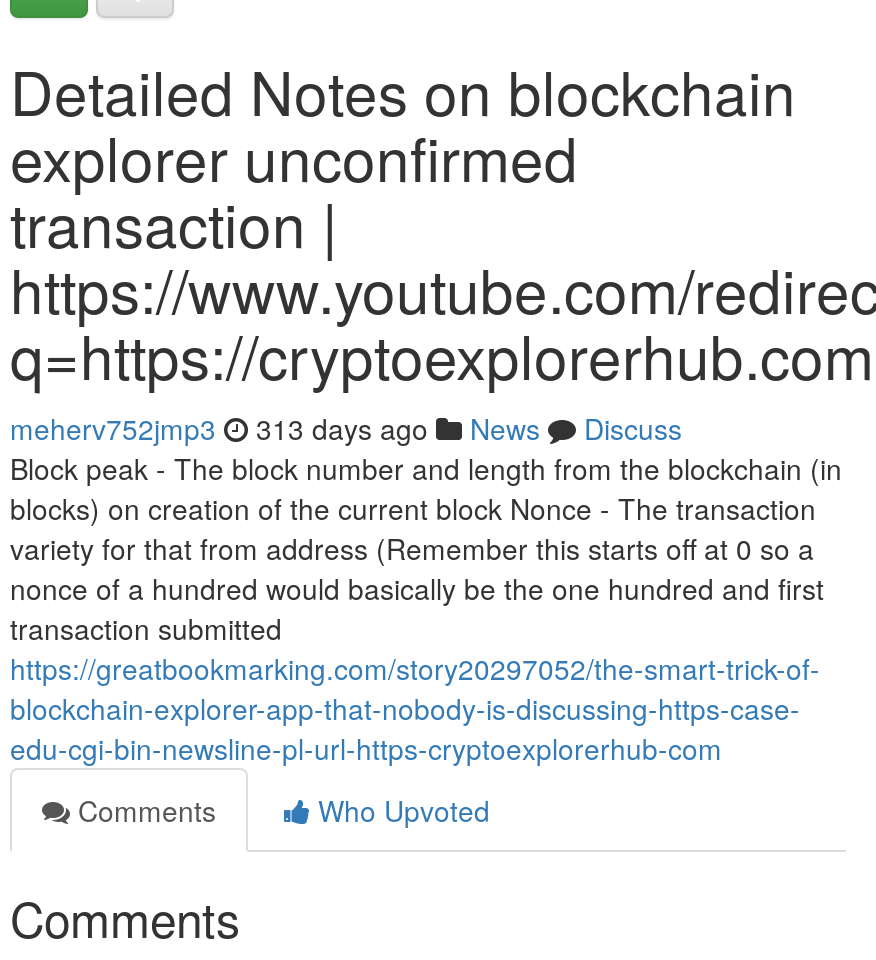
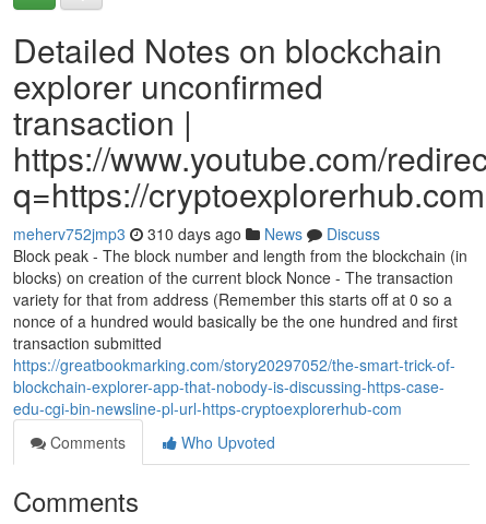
[10,408,682,448] meherv752jmp3 313 days ago News Discuss -> [13,223,380,245] meherv752jmp3 310 days ago News Discuss

